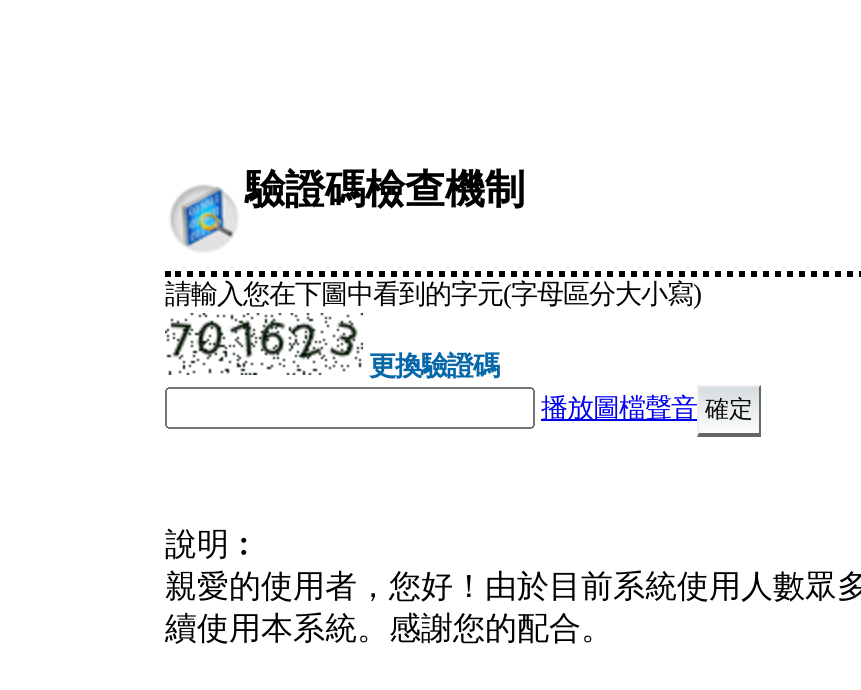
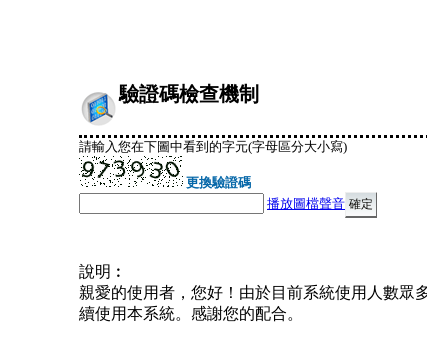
[163,313,369,377] [image] -> [78,156,183,188] [image]

